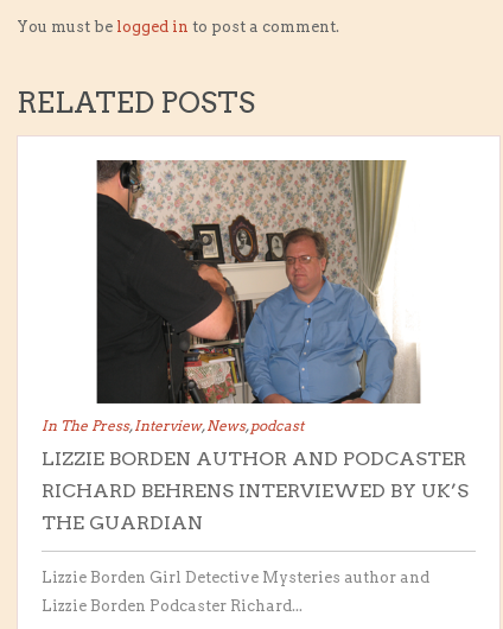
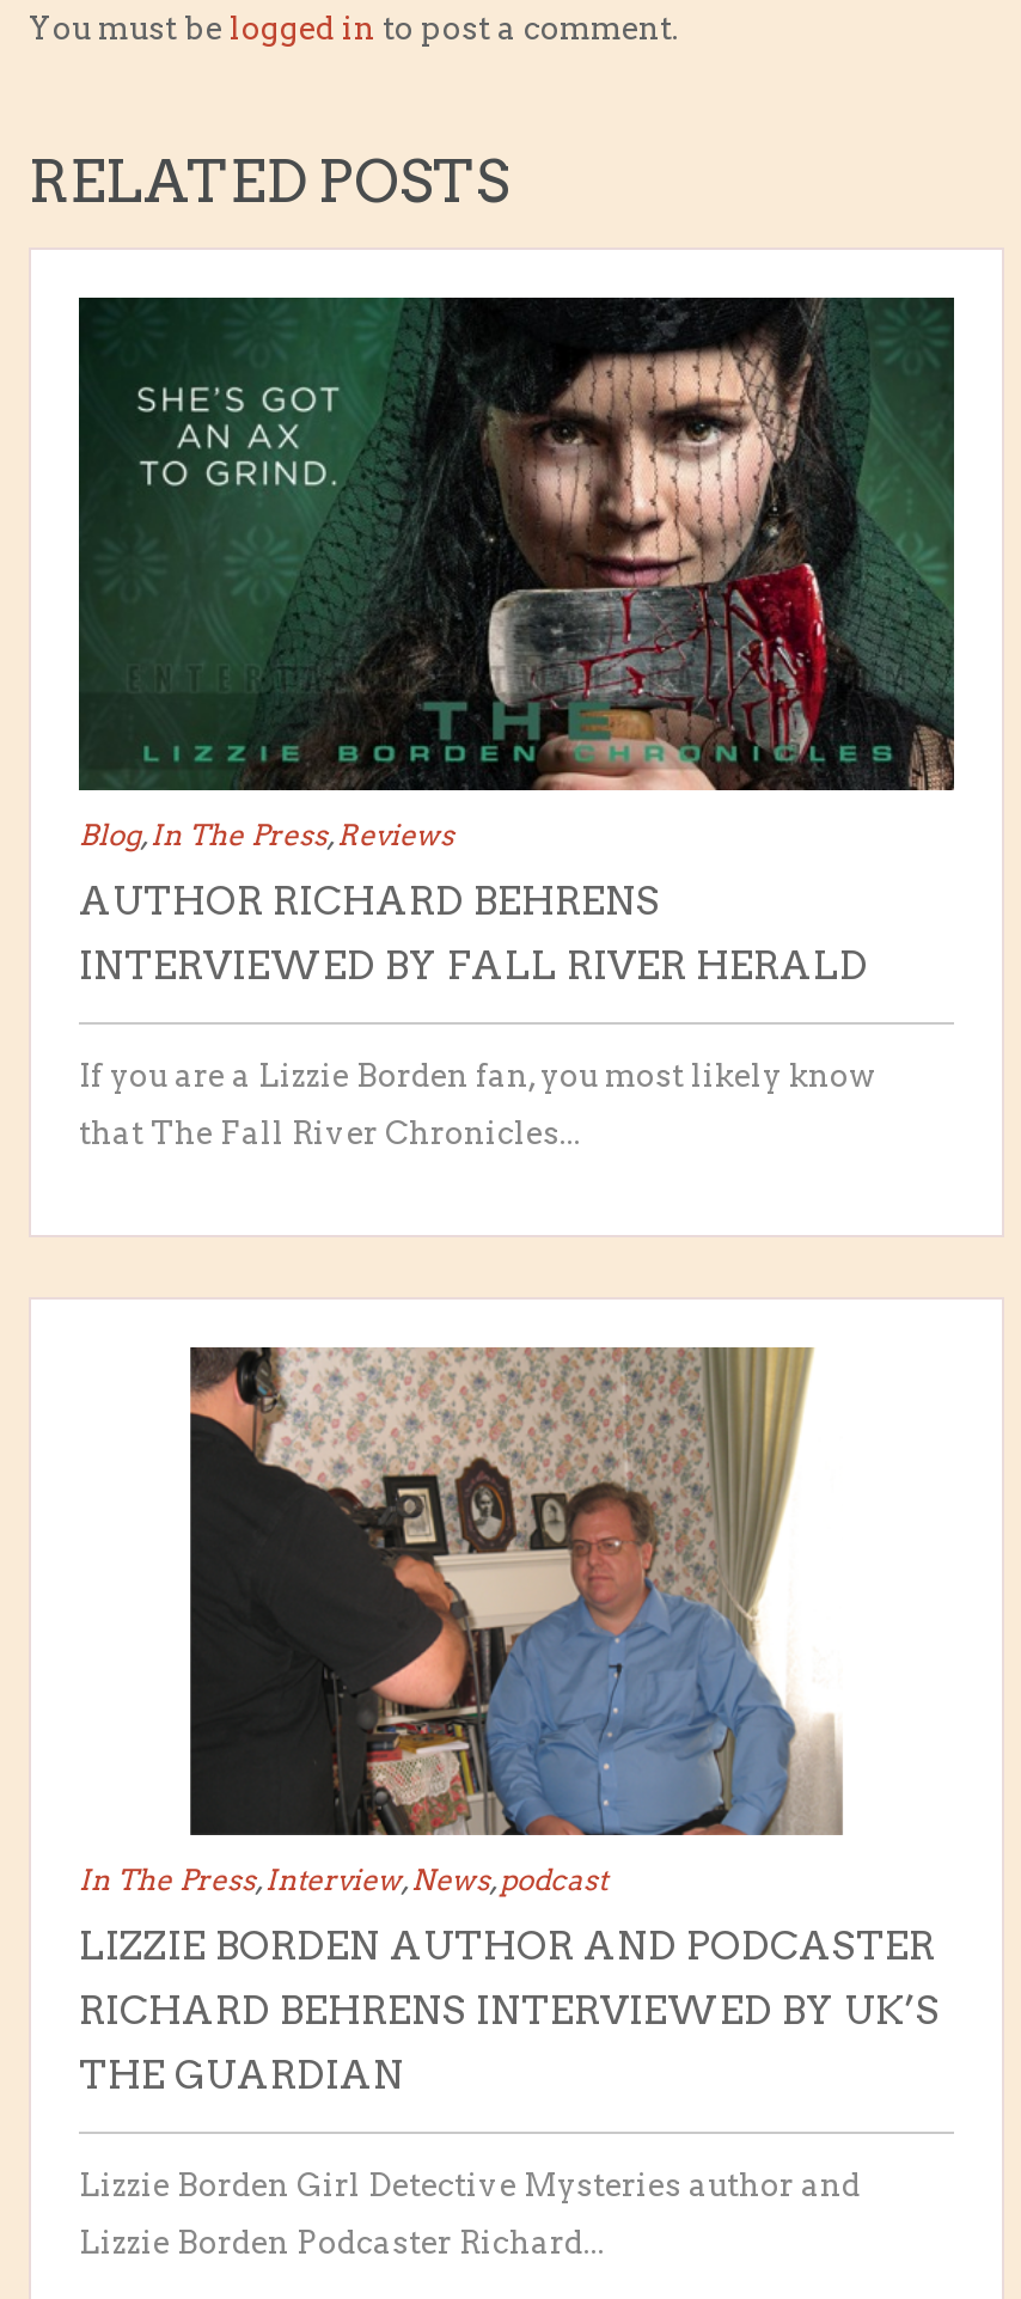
none -> [77,295,956,1150] [image] | Blog,In The Press,Reviews | AUTHOR RICHARD BEHRENS | INTERVIEWED BY FALL RIVER HERALD | If you are a Lizzie Borden fan, you most likely know | that The Fall River Chronicles...

